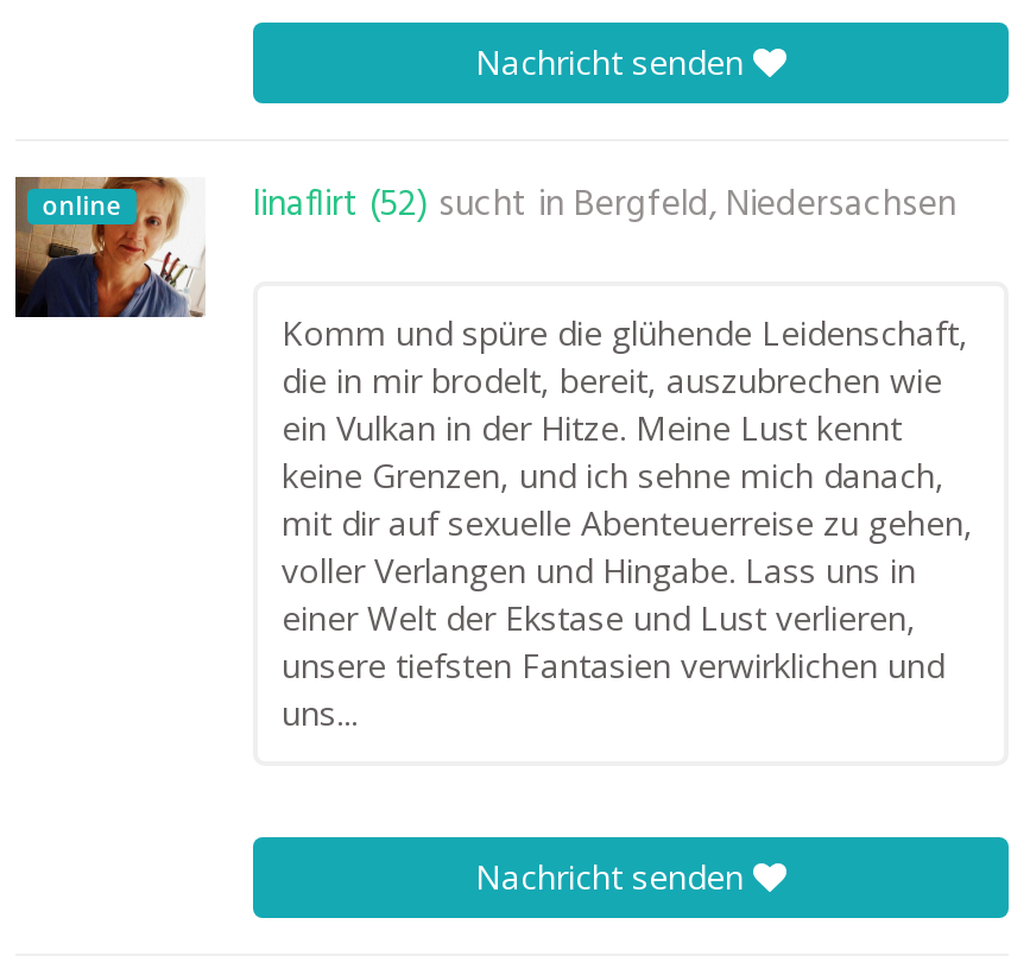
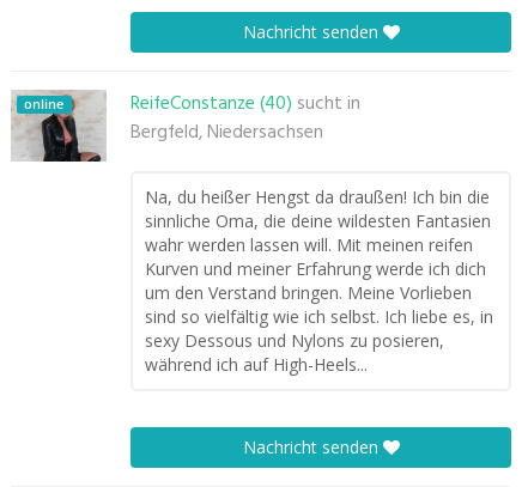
[13,176,956,319] [image] | linaflirt (52) sucht in Bergfeld, Niedersachsen -> [11,89,360,163] [image] | ReifeConstanze (40) sucht in | Bergfeld, Niedersachsen
[282,309,973,734] Komm und spüre die glühende Leidenschaft, | die in mir brodelt, bereit, auszubrechen wie | ein Vulkan in der Hitze. Meine Lust kennt | keine Grenzen, und ich sehne mich danach, | mit dir auf sexuelle Abenteuerreise zu gehen, | voller Verlangen und Hingabe. Lass uns in | einer Welt der Ekstase und Lust verlieren, | unsere tiefsten Fantasien verwirklichen und | uns... -> [145,185,493,375] Na, du heißer Hengst da draußen! Ich bin die | sinnliche Oma, die deine wildesten Fantasien | wahr werden lassen will. Mit meinen reifen | Kurven und meiner Erfahrung werde ich dich | um den Verstand bringen. Meine Vorlieben | sind so vielfältig wie ich selbst. Ich liebe es, in | sexy Dessous und Nylons zu posieren, | während ich auf High-Heels...

